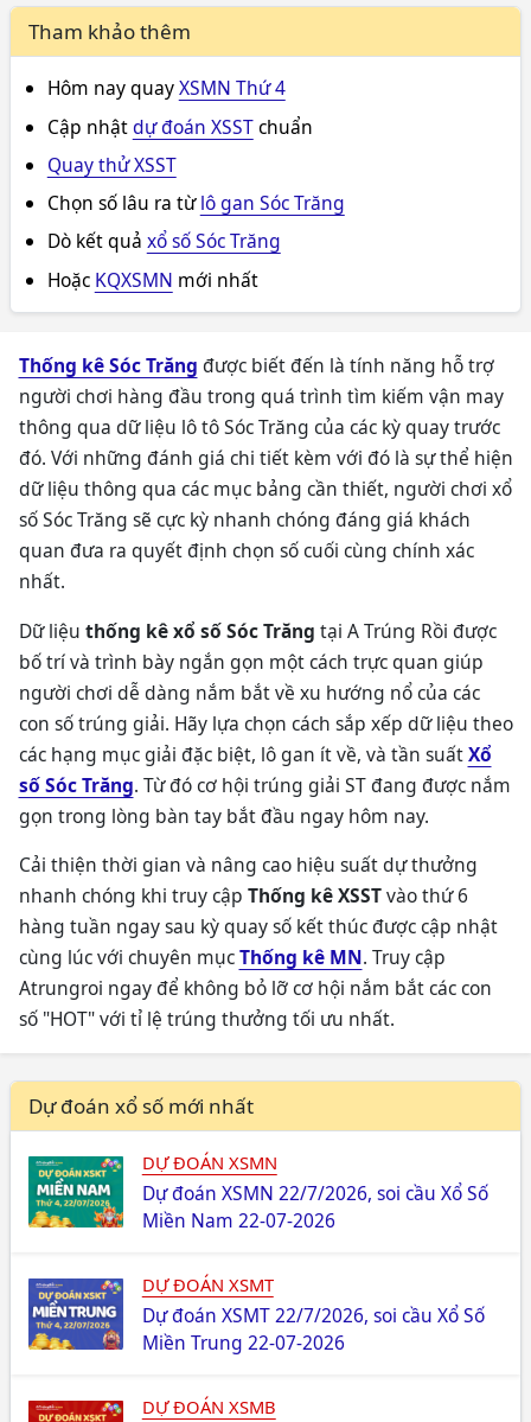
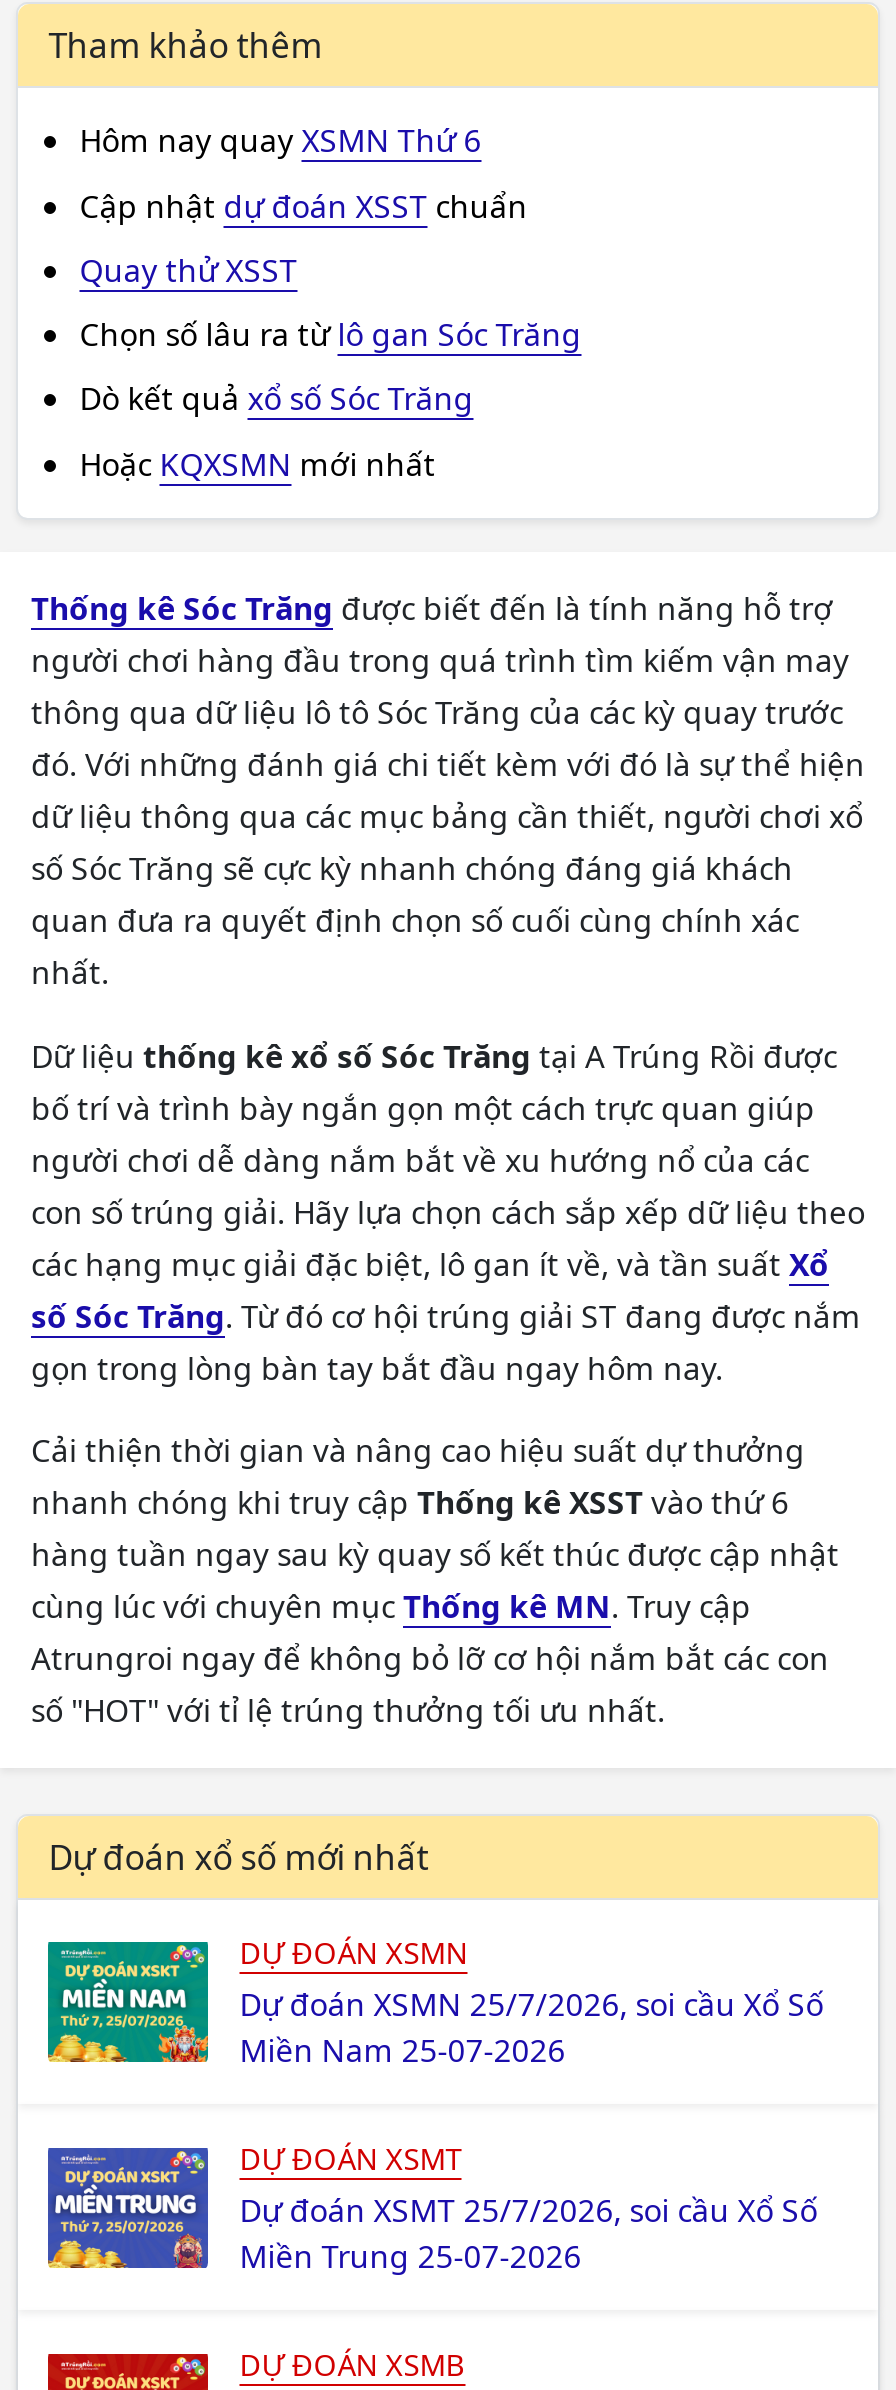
[47,75,285,101] Hôm nay quay XSMN Thứ 4 -> [80,119,482,163] Hôm nay quay XSMN Thứ 6
[142,1180,488,1206] Dự đoán XSMN 22/7/2026, soi cầu Xổ Số -> [240,1982,824,2026] Dự đoán XSMN 25/7/2026, soi cầu Xổ Số
[142,1207,335,1233] Miền Nam 22-07-2026 -> [240,2028,566,2072] Miền Nam 25-07-2026
[142,1302,485,1328] Dự đoán XSMT 22/7/2026, soi cầu Xổ Số -> [240,2188,818,2232] Dự đoán XSMT 25/7/2026, soi cầu Xổ Số
[142,1329,345,1355] Miền Trung 22-07-2026 -> [240,2234,582,2278] Miền Trung 25-07-2026

